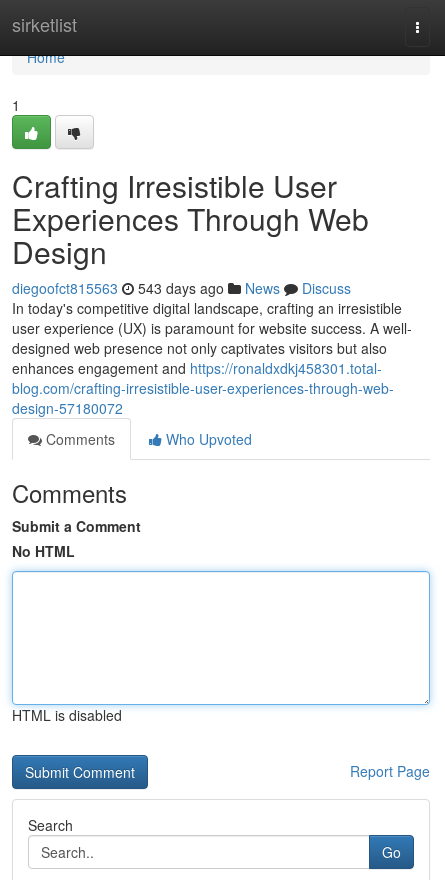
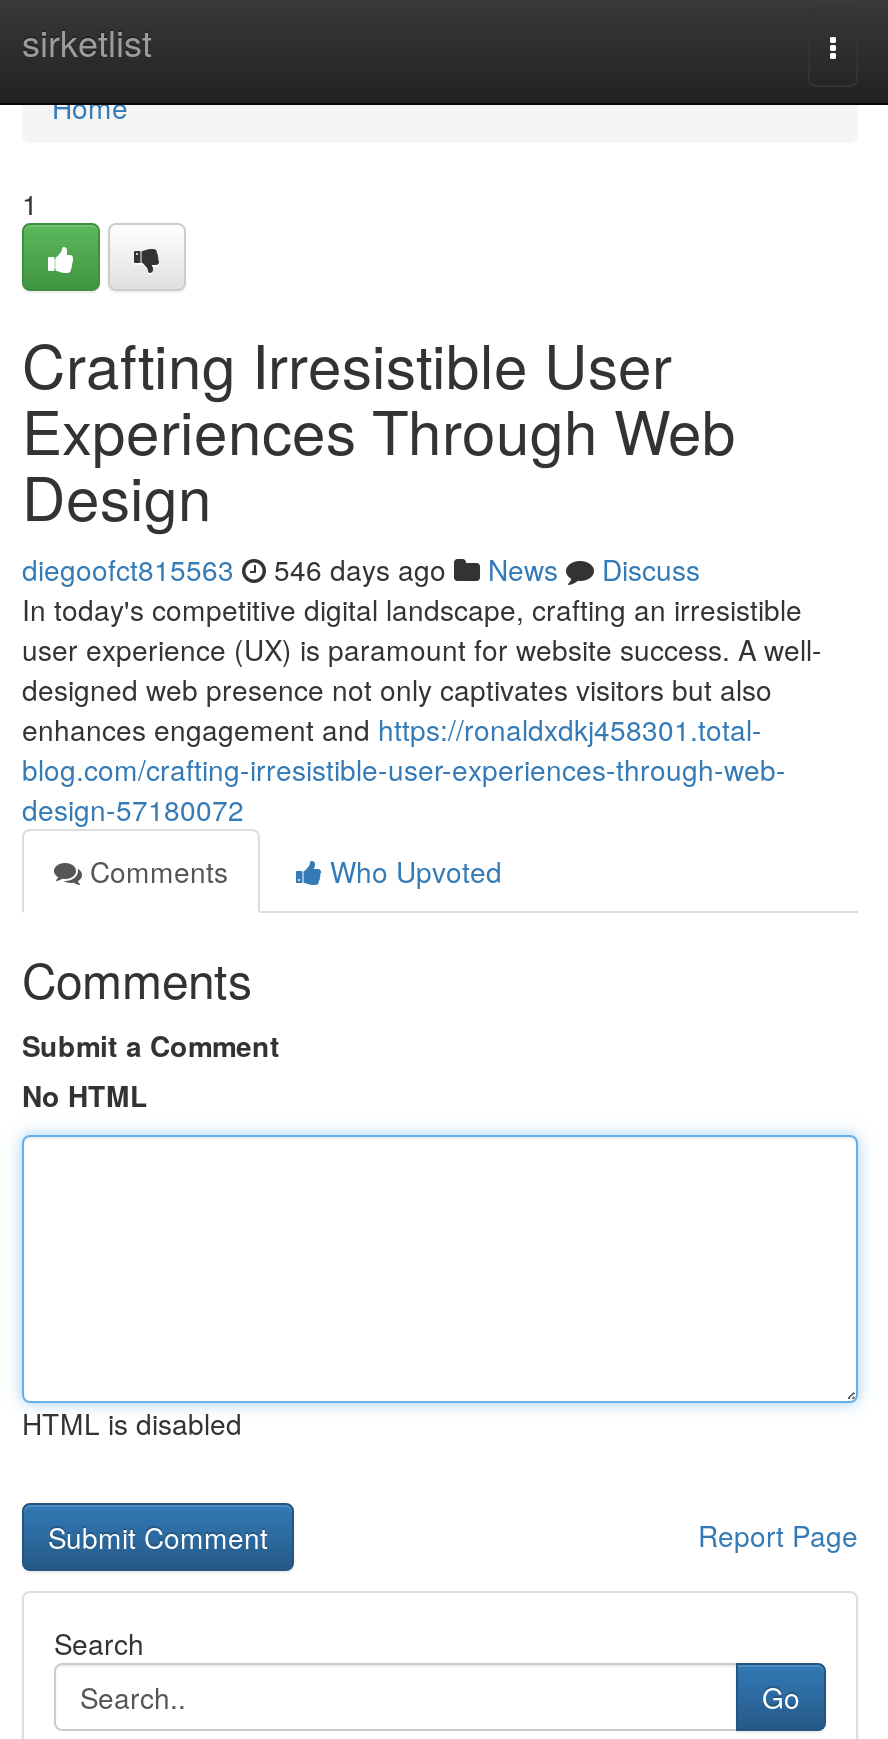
[12,278,351,298] diegoofct815563 543 days ago News Discuss -> [22,549,700,589] diegoofct815563 546 days ago News Discuss

